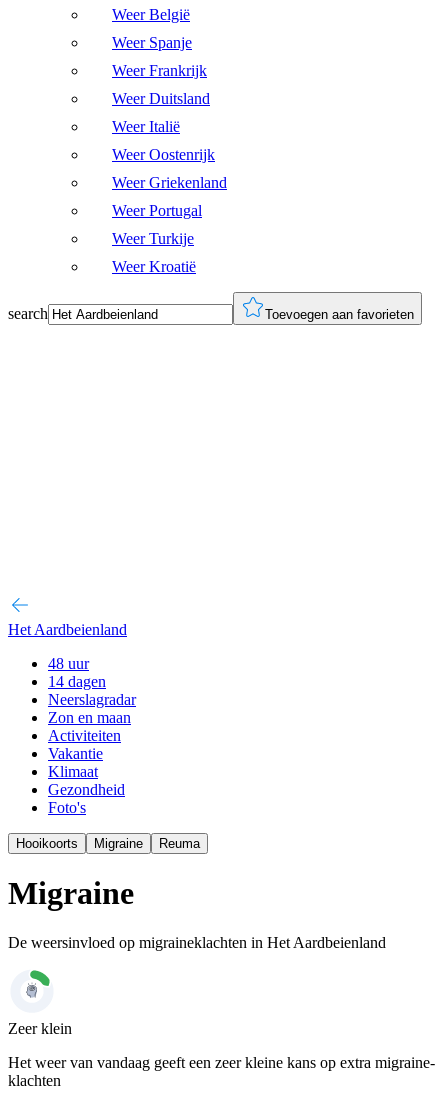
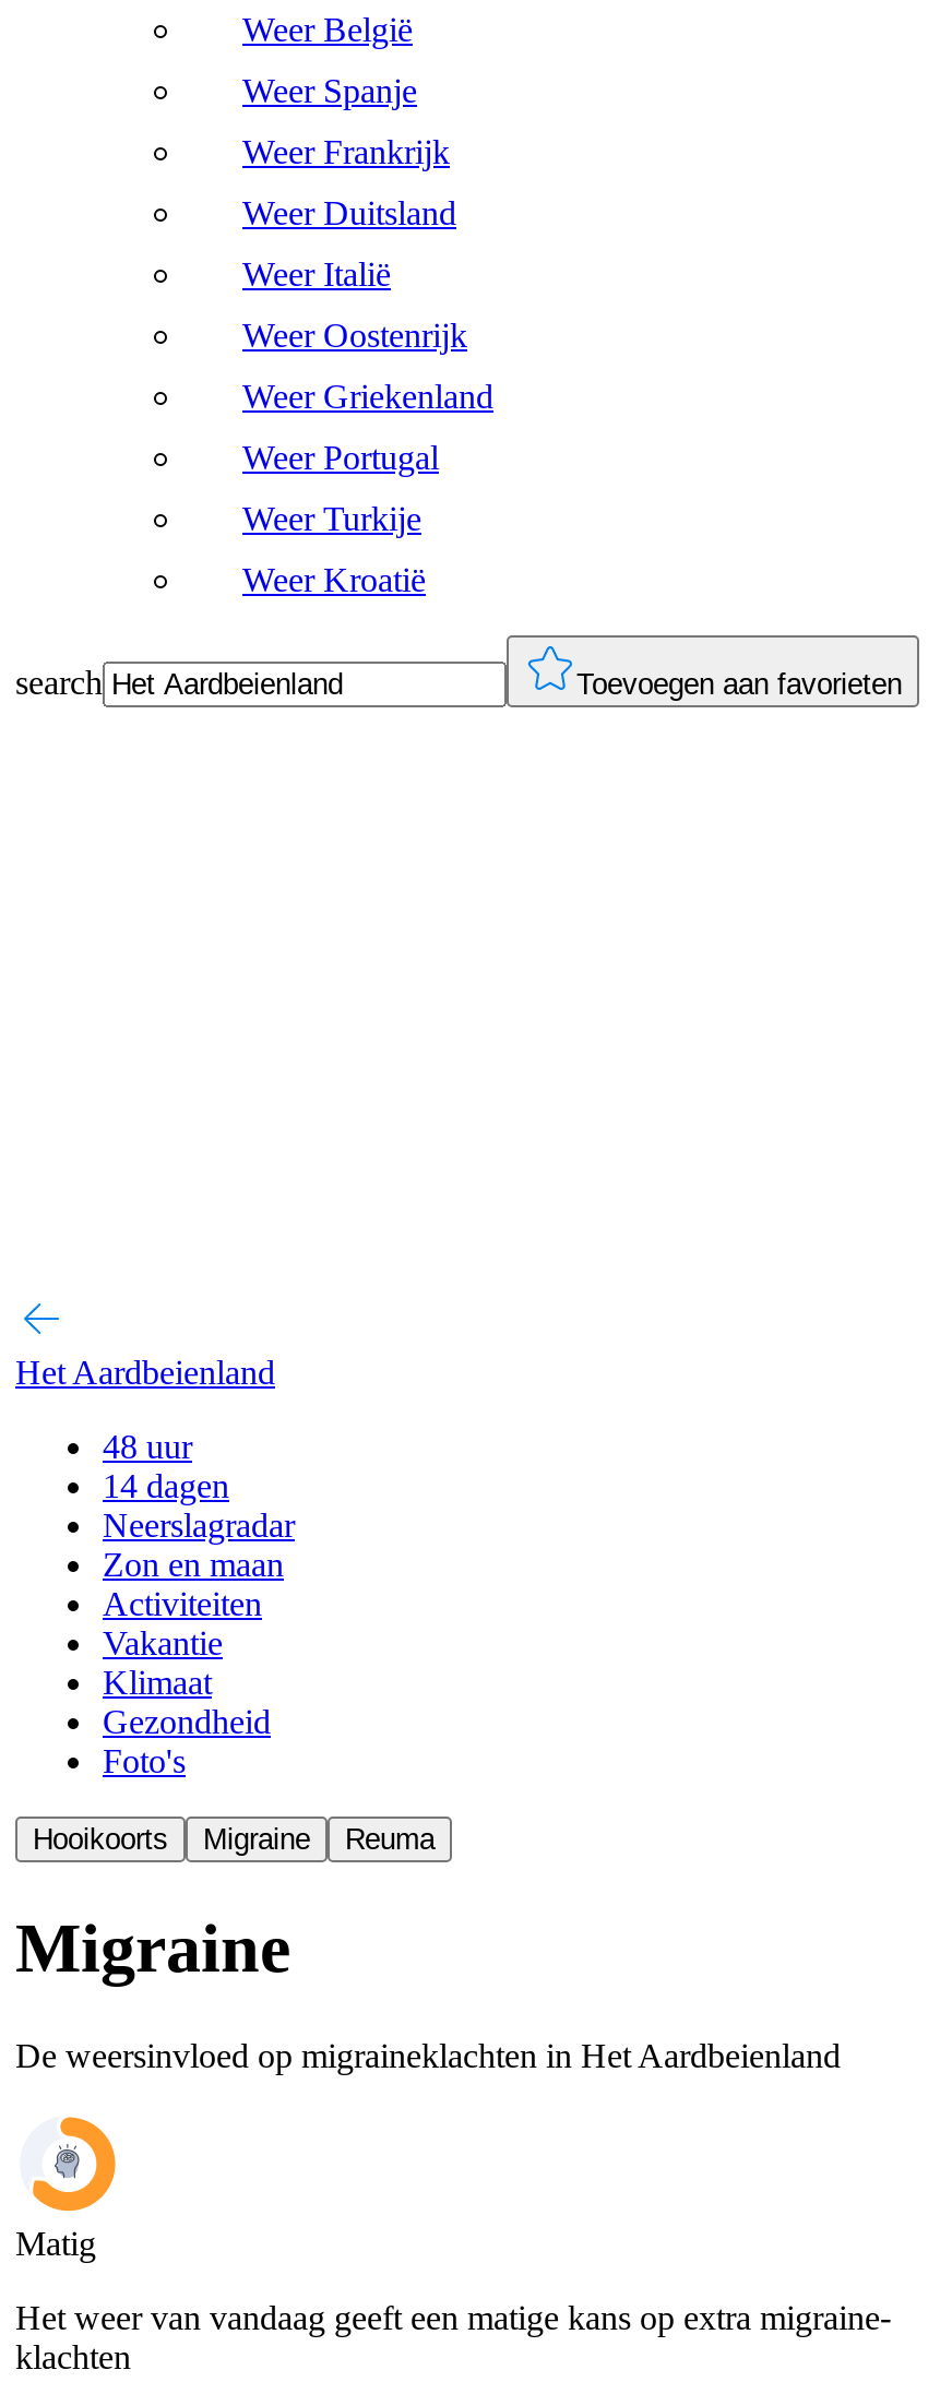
[8,969,72,1037] [image] | Zeer klein -> [15,2113,118,2262] [image] | Matig
[8,1054,435,1071] Het weer van vandaag geeft een zeer kleine kans op extra migraine- -> [15,2299,891,2336] Het weer van vandaag geeft een matige kans op extra migraine-

